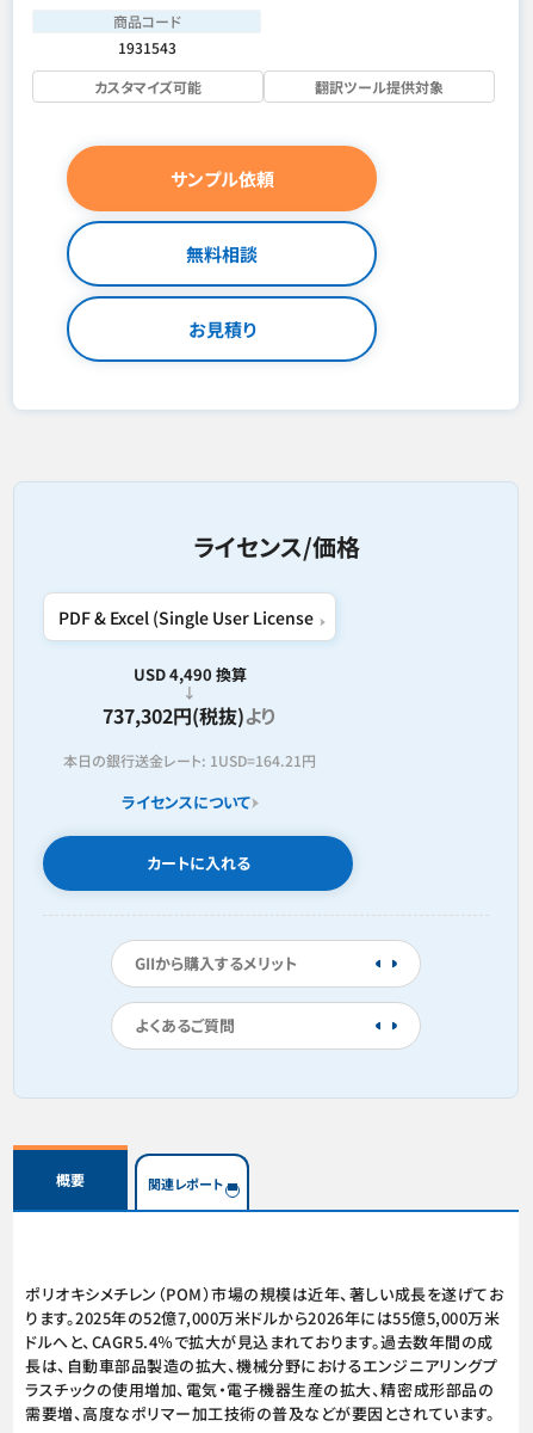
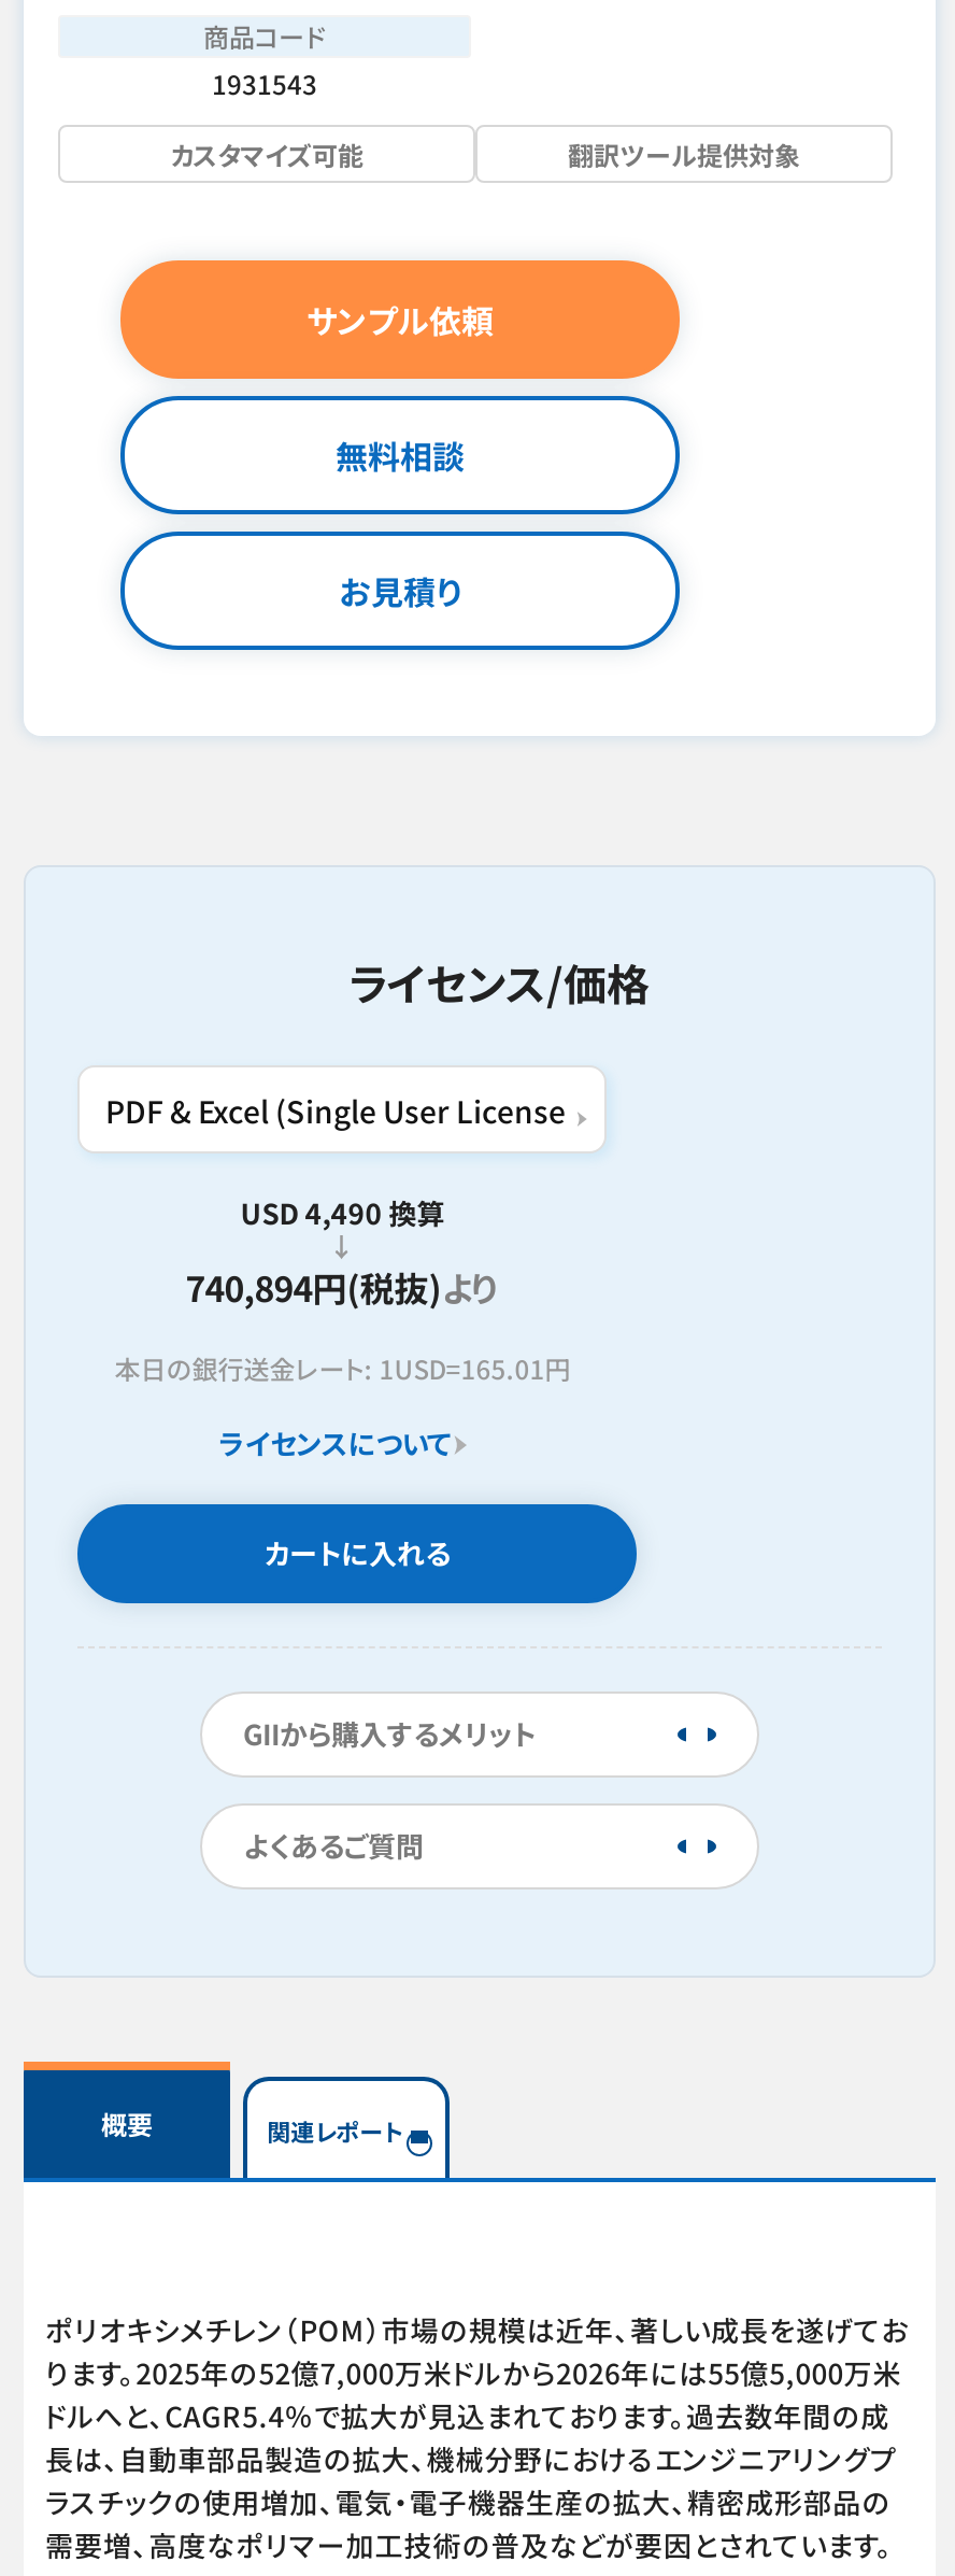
[103,701,277,730] 737,302円(税抜)より -> [185,1261,499,1313] 740,894円(税抜)より
[63,750,316,770] 本日の銀行送金レート: 1USD=164.21円 -> [114,1349,570,1386] 本日の銀行送金レート: 1USD=165.01円

